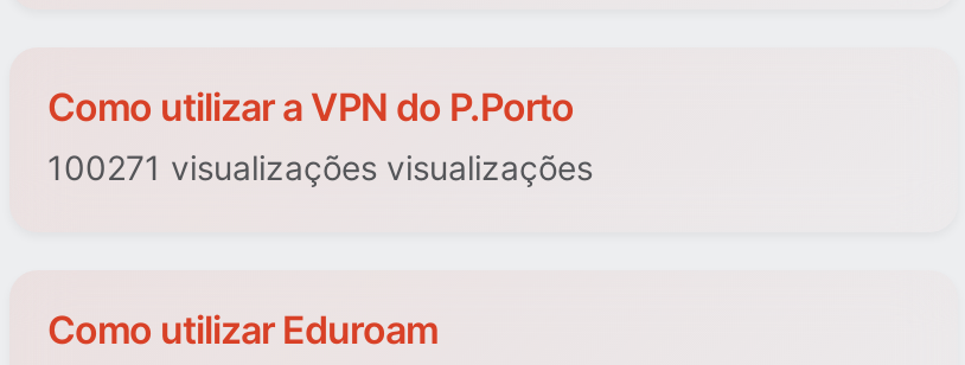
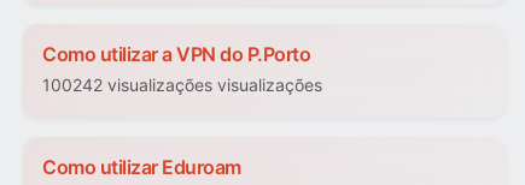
[47,148,593,188] 100271 visualizações visualizações -> [42,75,322,96] 100242 visualizações visualizações

